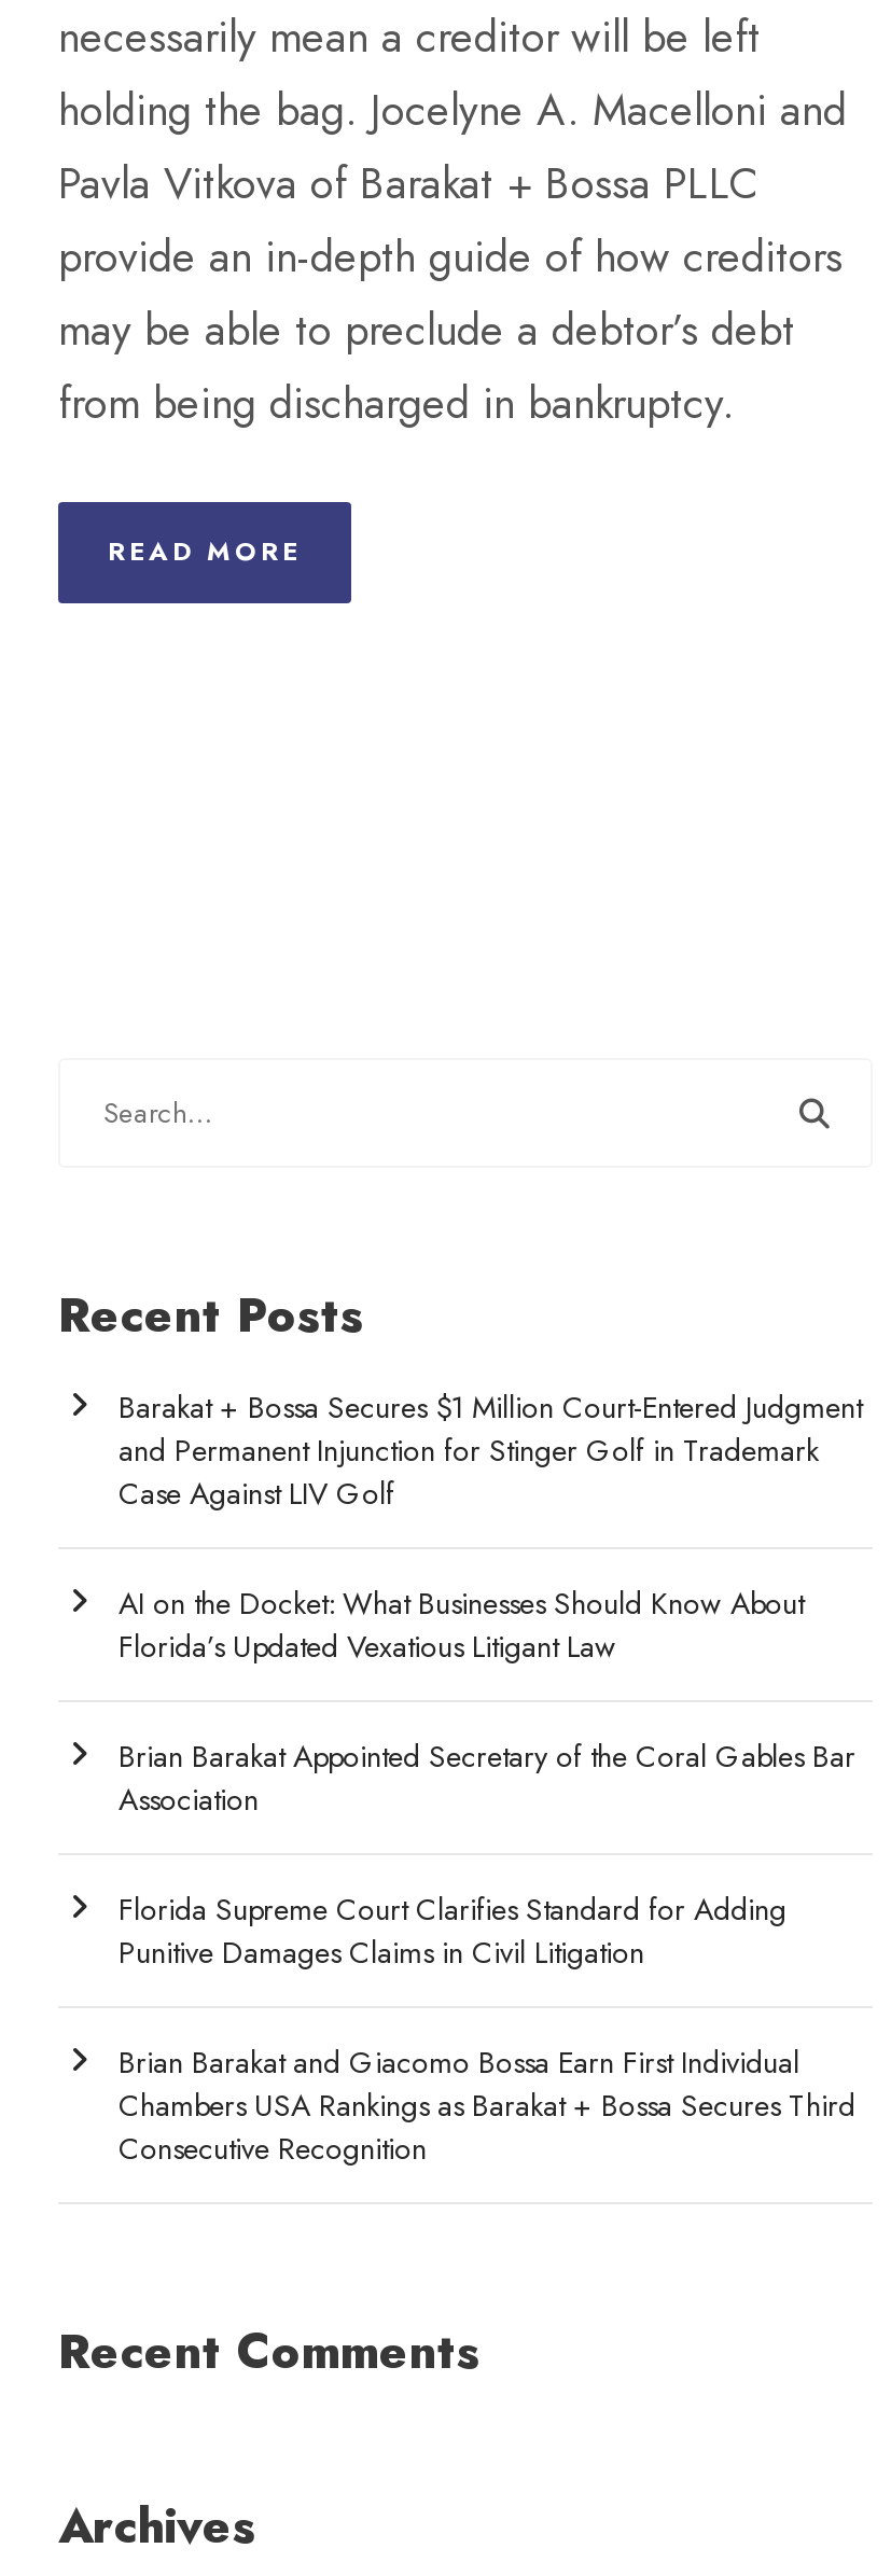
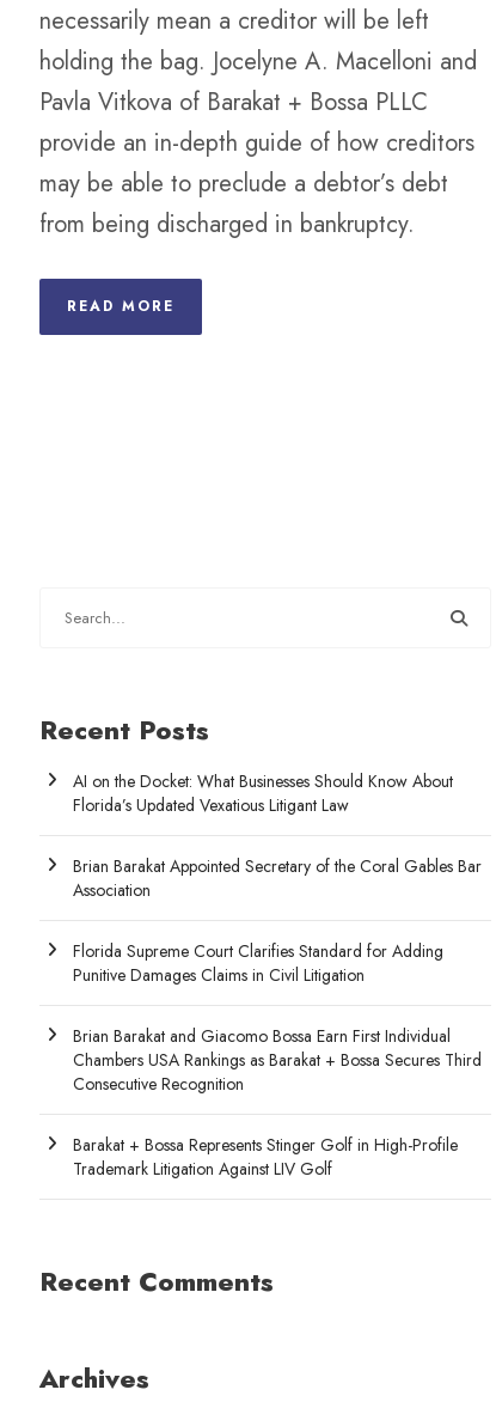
[119,1386,862,1515] Barakat + Bossa Secures $1 Million Court-Entered Judgment | and Permanent Injunction for Stinger Golf in Trademark | Case Against LIV Golf -> none
moved [119,1582,855,2170] -> [73,769,482,1096]: AI on the Docket: What Businesses Should Know About | Florida’s Updated Vexatious Litigant Law | Brian Barakat Appointed Secretary of the Coral Gables Bar | ... | Chambers USA Rankings as Barakat + Bossa Secures Third | Consecutive Recognition
none -> [73,1133,458,1181] Barakat + Bossa Represents Stinger Golf in High-Profile | Trademark Litigation Against LIV Golf

